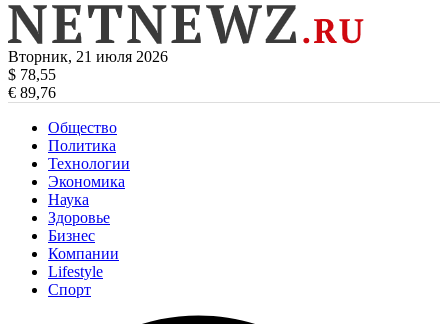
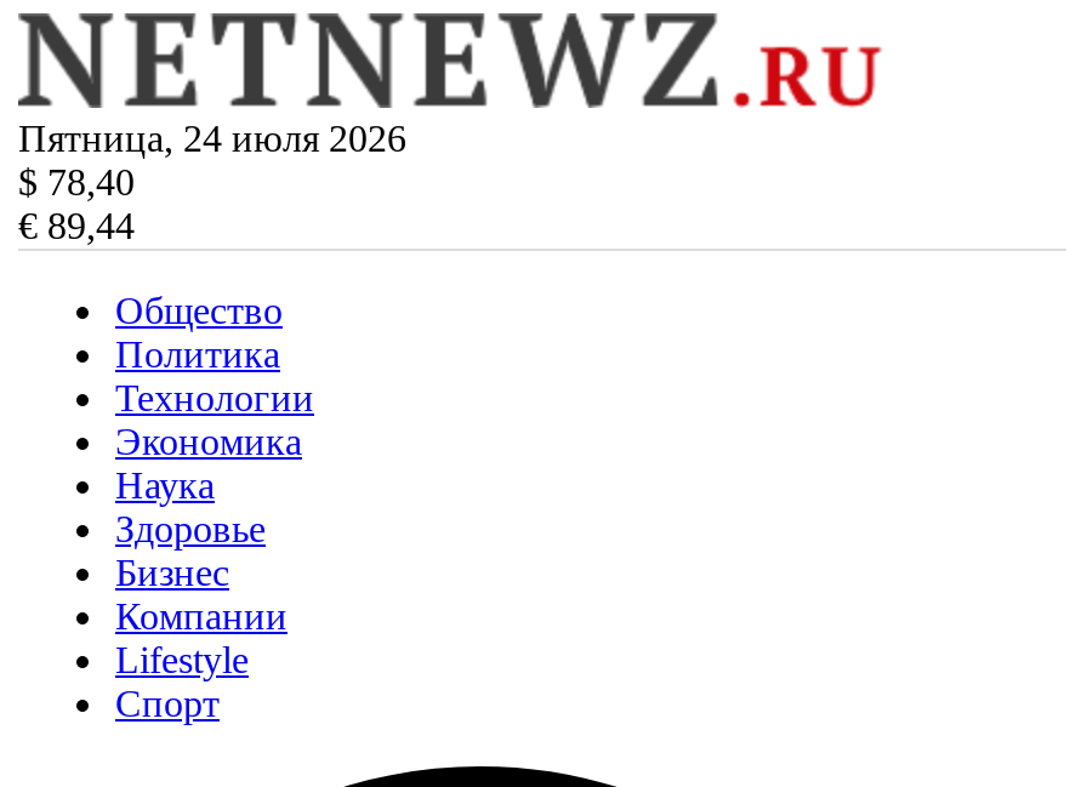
[8,48,168,65] Вторник, 21 июля 2026 -> [18,118,406,159] Пятница, 24 июля 2026
[8,66,56,83] $ 78,55 -> [18,161,135,203] $ 78,40
[8,84,56,101] € 89,76 -> [18,205,135,246] € 89,44

